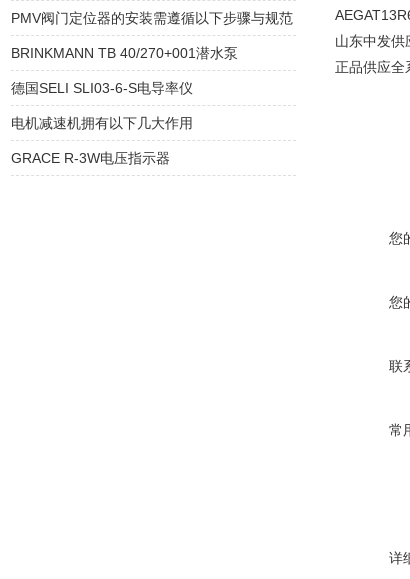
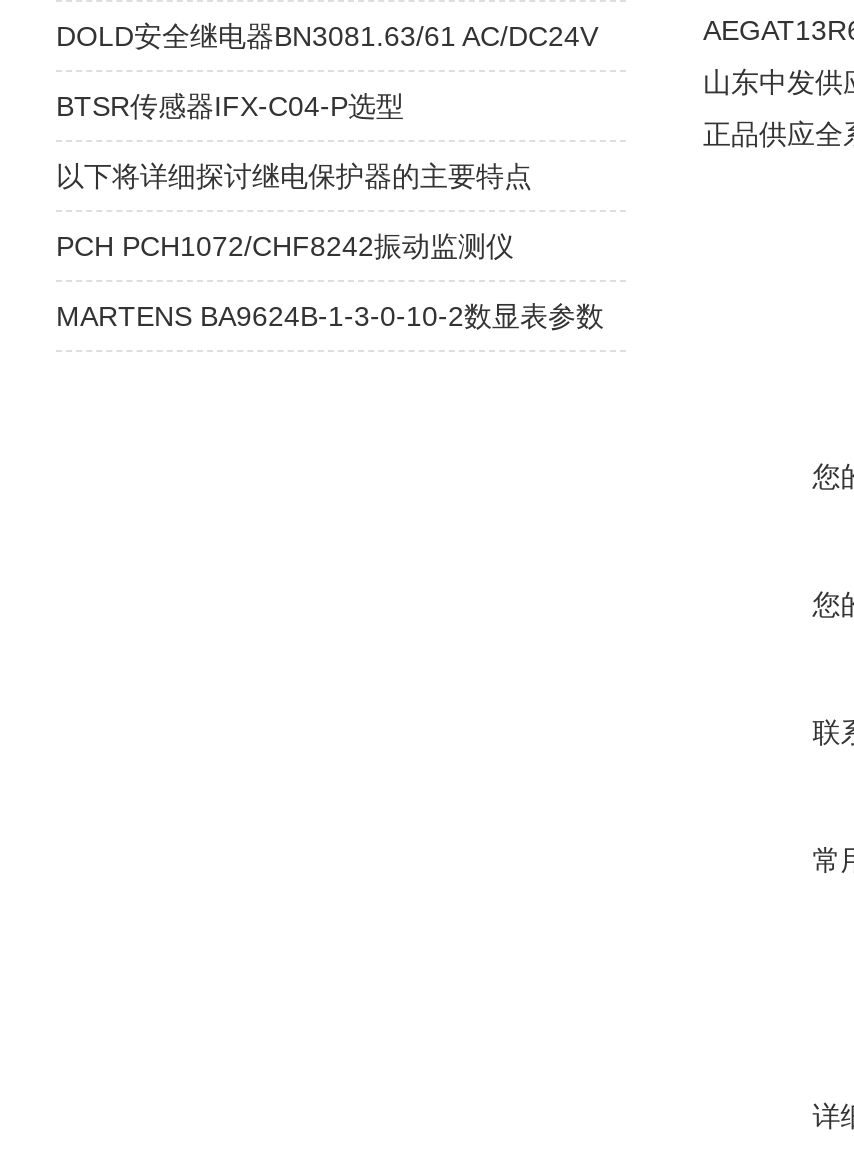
[11,10,293,26] PMV阀门定位器的安装需遵循以下步骤与规范 -> [56,20,598,52] DOLD安全继电器BN3081.63/61 AC/DC24V
[11,45,238,61] BRINKMANN TB 40/270+001潜水泵 -> [56,90,404,122] BTSR传感器IFX-C04-P选型
[11,80,193,96] 德国SELI SLI03-6-S电导率仪 -> [56,160,532,192] 以下将详细探讨继电保护器的主要特点
[11,115,193,131] 电机减速机拥有以下几大作用 -> [56,230,514,262] PCH PCH1072/CHF8242振动监测仪
[11,150,170,166] GRACE R-3W电压指示器 -> [56,300,604,332] MARTENS BA9624B-1-3-0-10-2数显表参数

